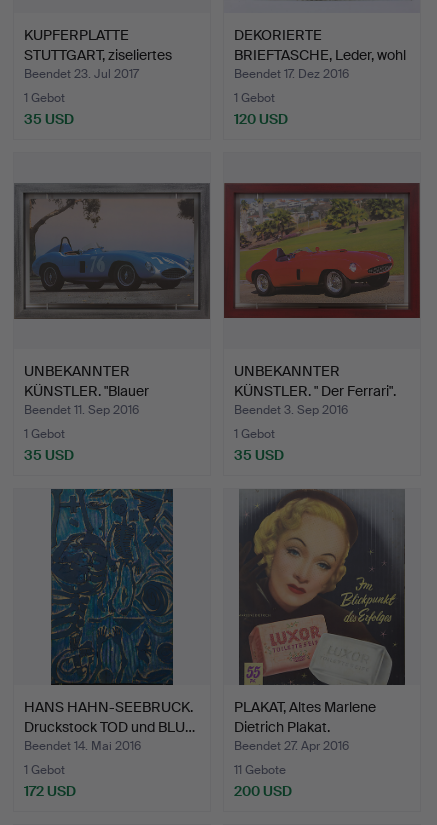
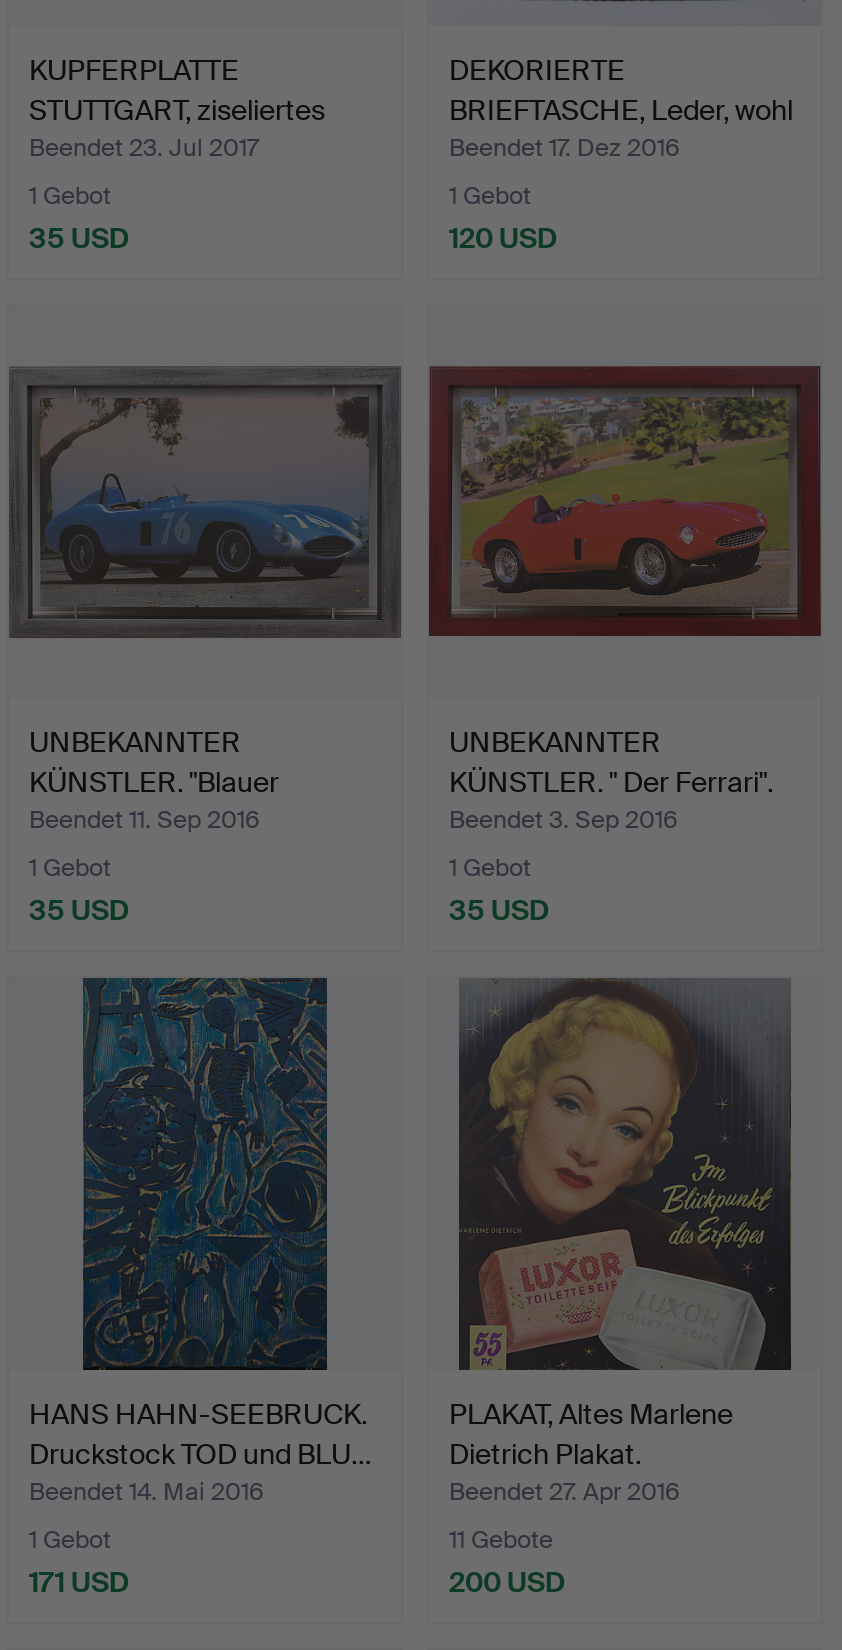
[24,782,76,800] 172 USD -> [29,1564,129,1600] 171 USD

